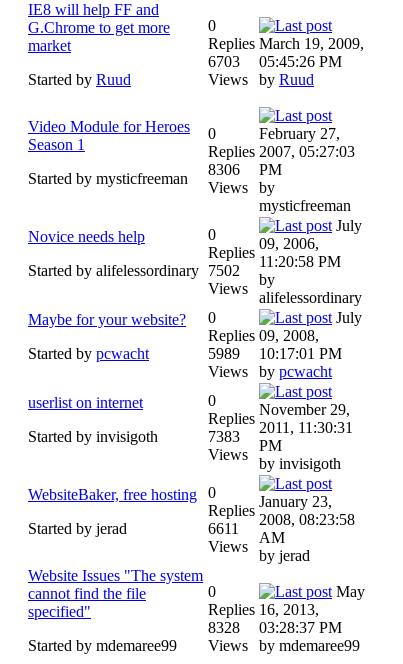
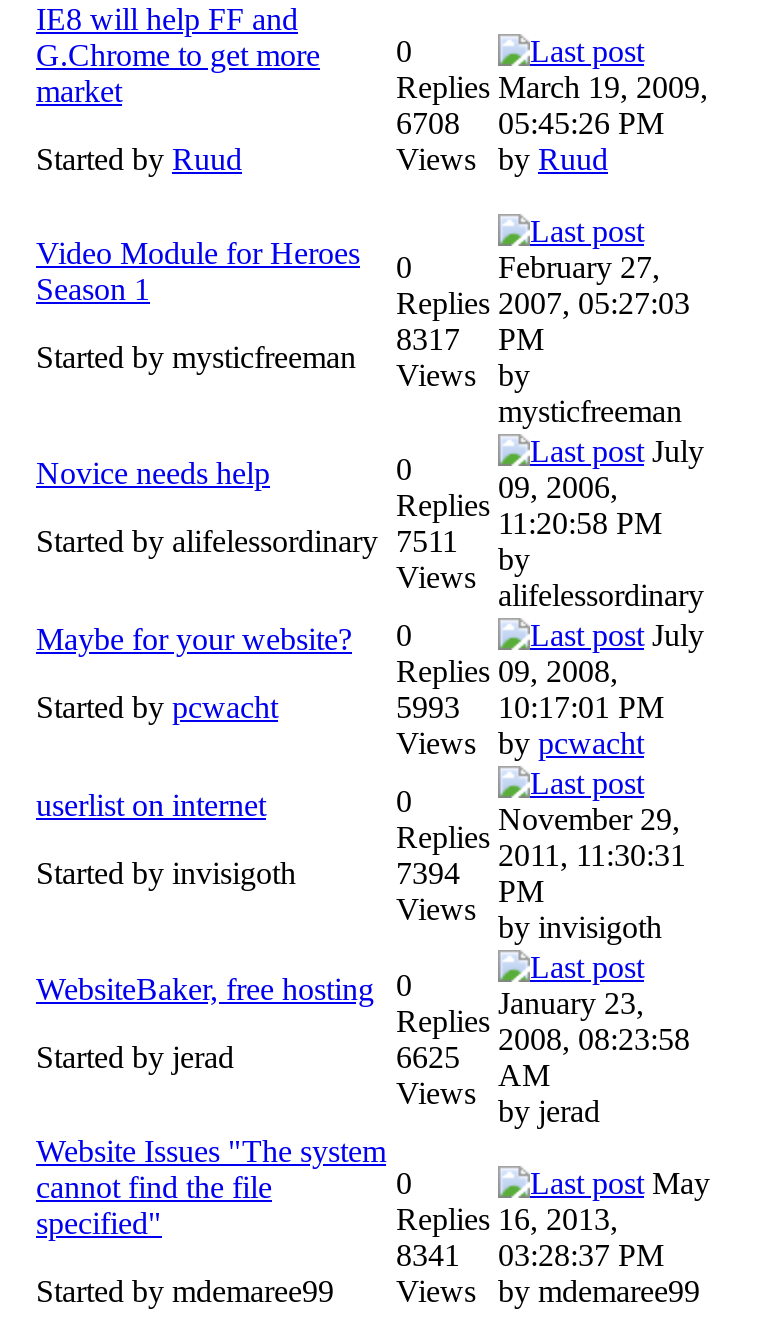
[208,53,342,70] 6703 05:45:26 PM -> [396,106,664,140] 6708 05:45:26 PM
[208,161,282,178] 8306 PM -> [396,322,544,356] 8317 PM
[28,262,240,279] Started by alifelessordinary 7502 -> [36,524,458,558] Started by alifelessordinary 7511
[208,345,342,362] 5989 10:17:01 PM -> [396,690,664,724] 5993 10:17:01 PM
[208,428,240,445] 7383 -> [396,856,460,890] 7394
[208,520,239,537] 6611 -> [396,1040,460,1074] 6625
[208,619,342,636] 8328 03:28:37 PM -> [396,1238,664,1272] 8341 03:28:37 PM

